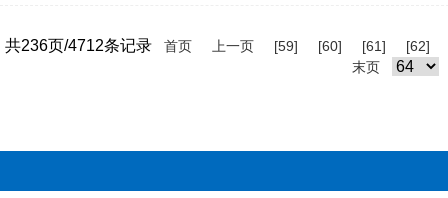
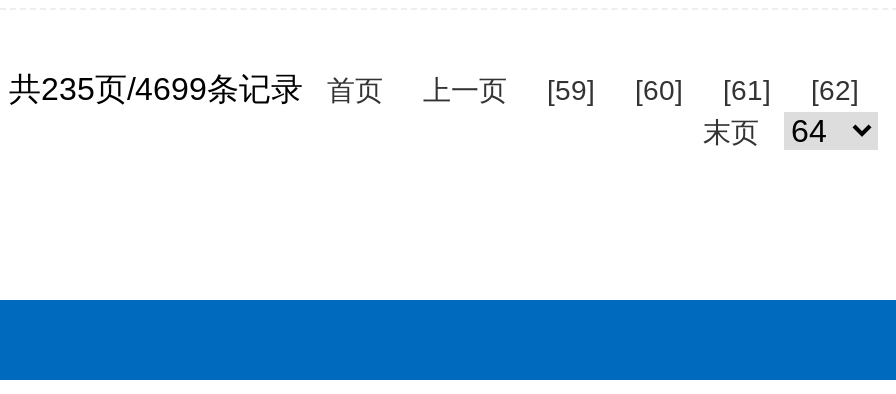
[4,37,191,54] 共236页/4712条记录 首页 -> [9,72,383,106] 共235页/4699条记录 首页

